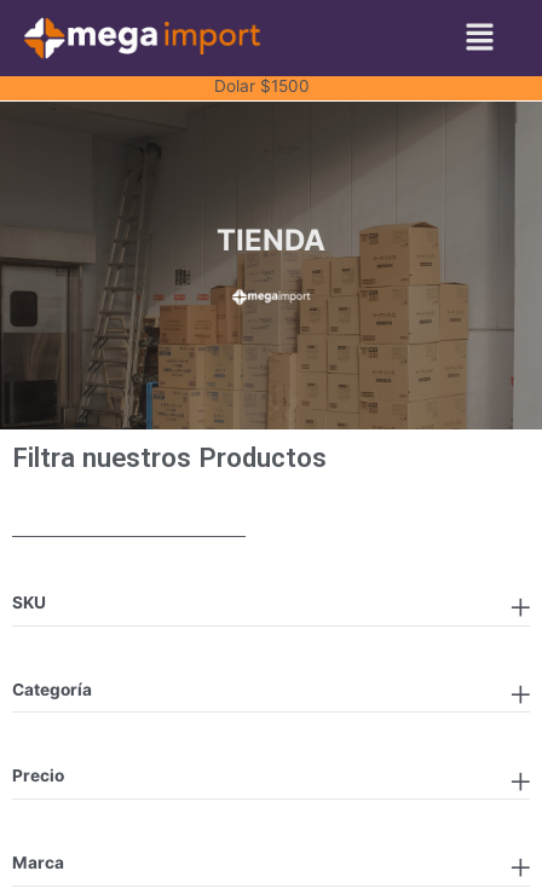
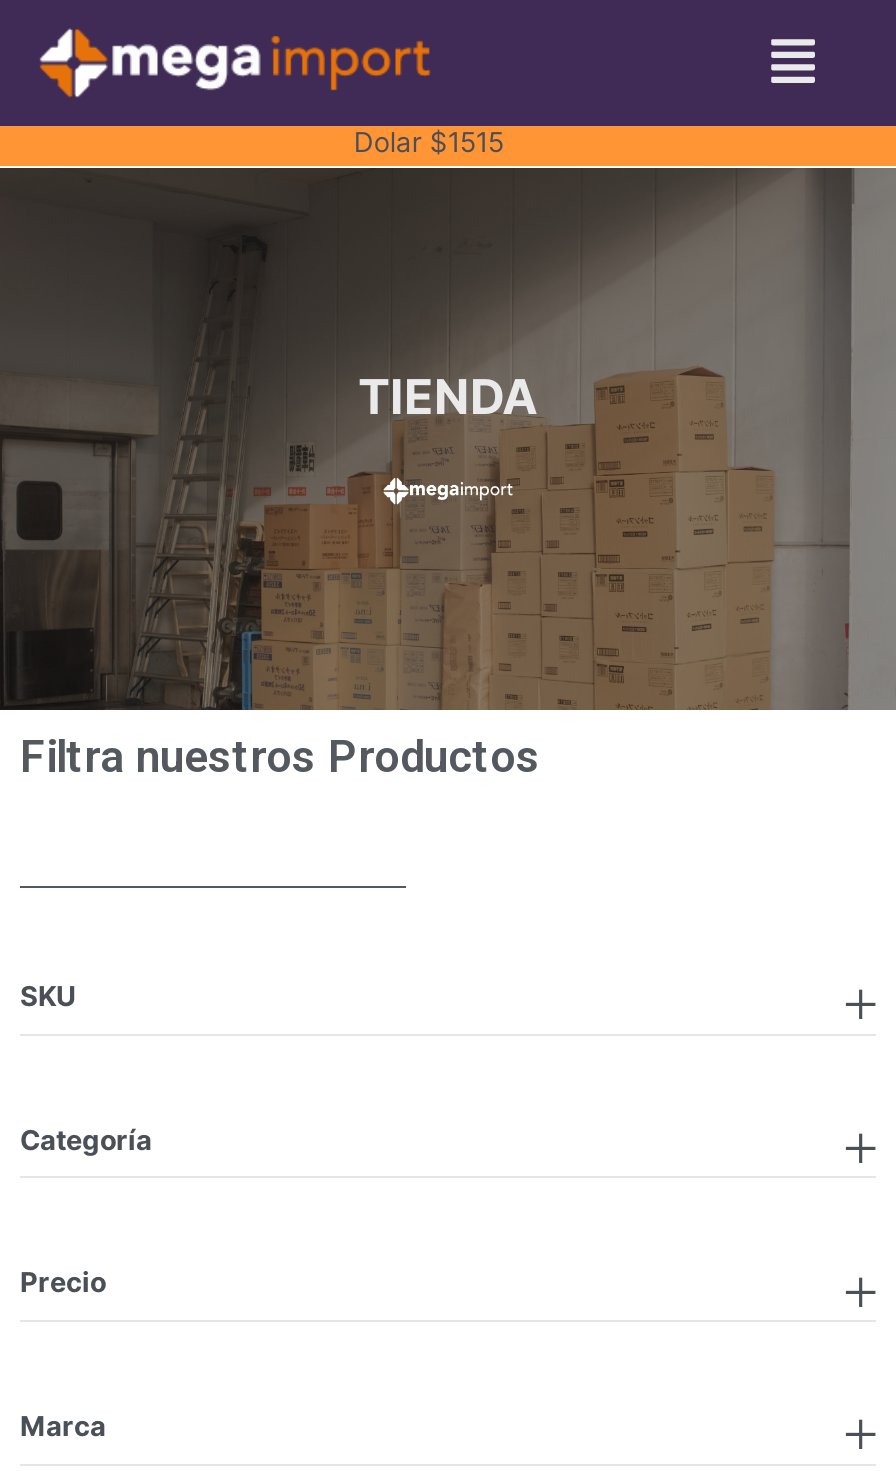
[214,76,310,95] Dolar $1500 -> [354,125,504,157] Dolar $1515

